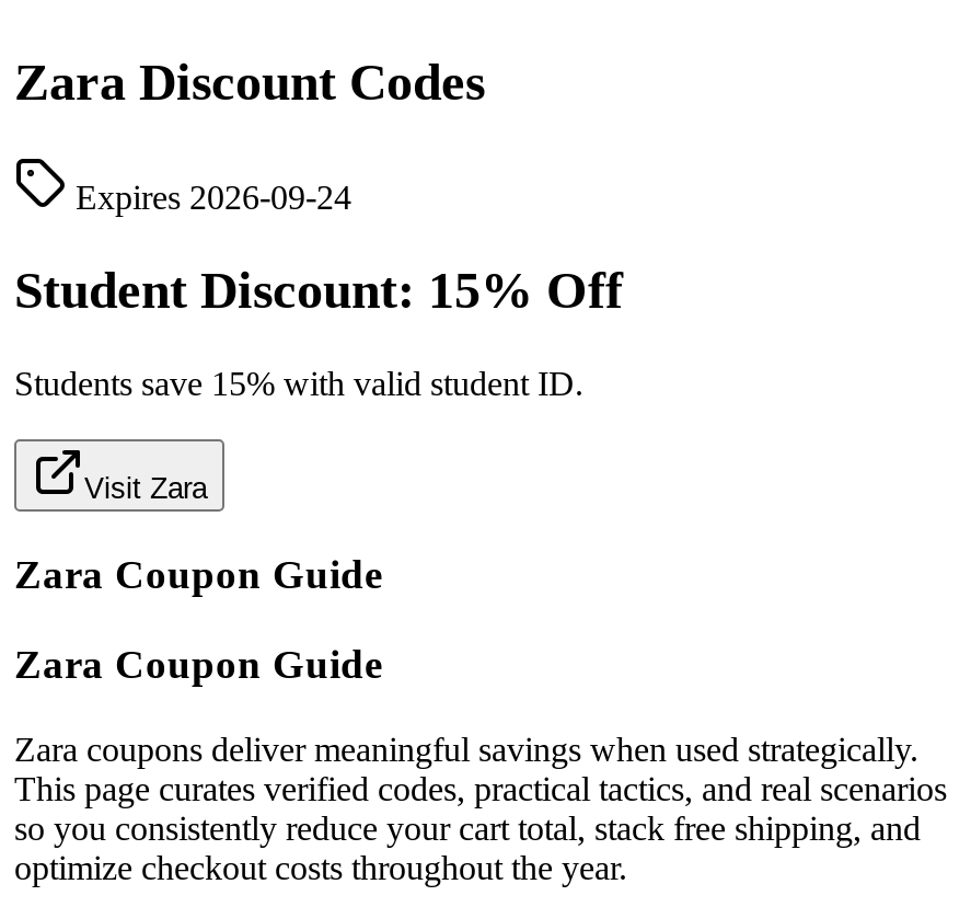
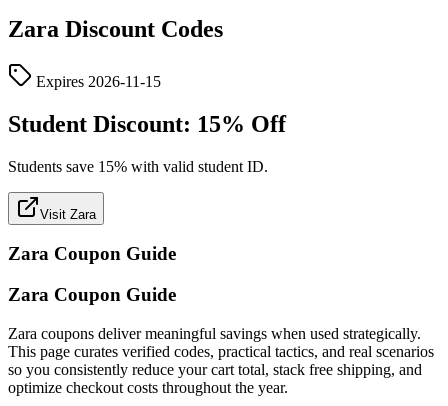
[76,178,351,215] Expires 2026-09-24 -> [36,73,161,90] Expires 2026-11-15

